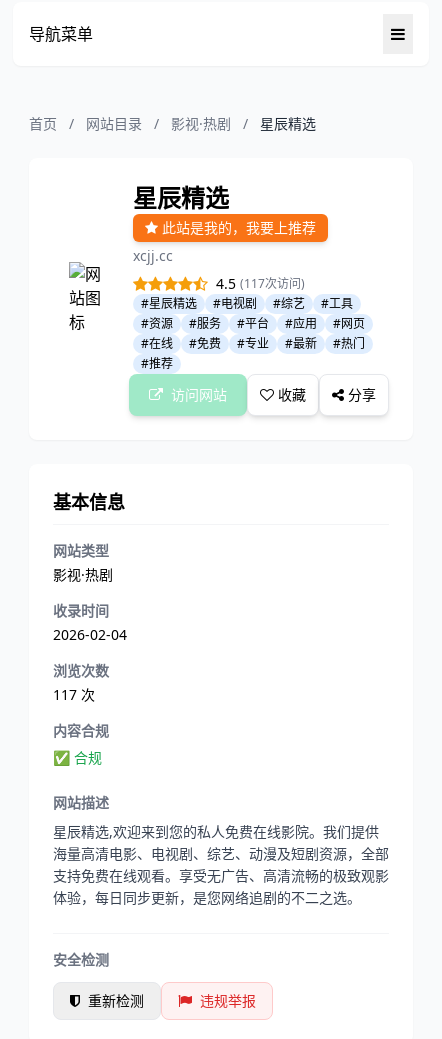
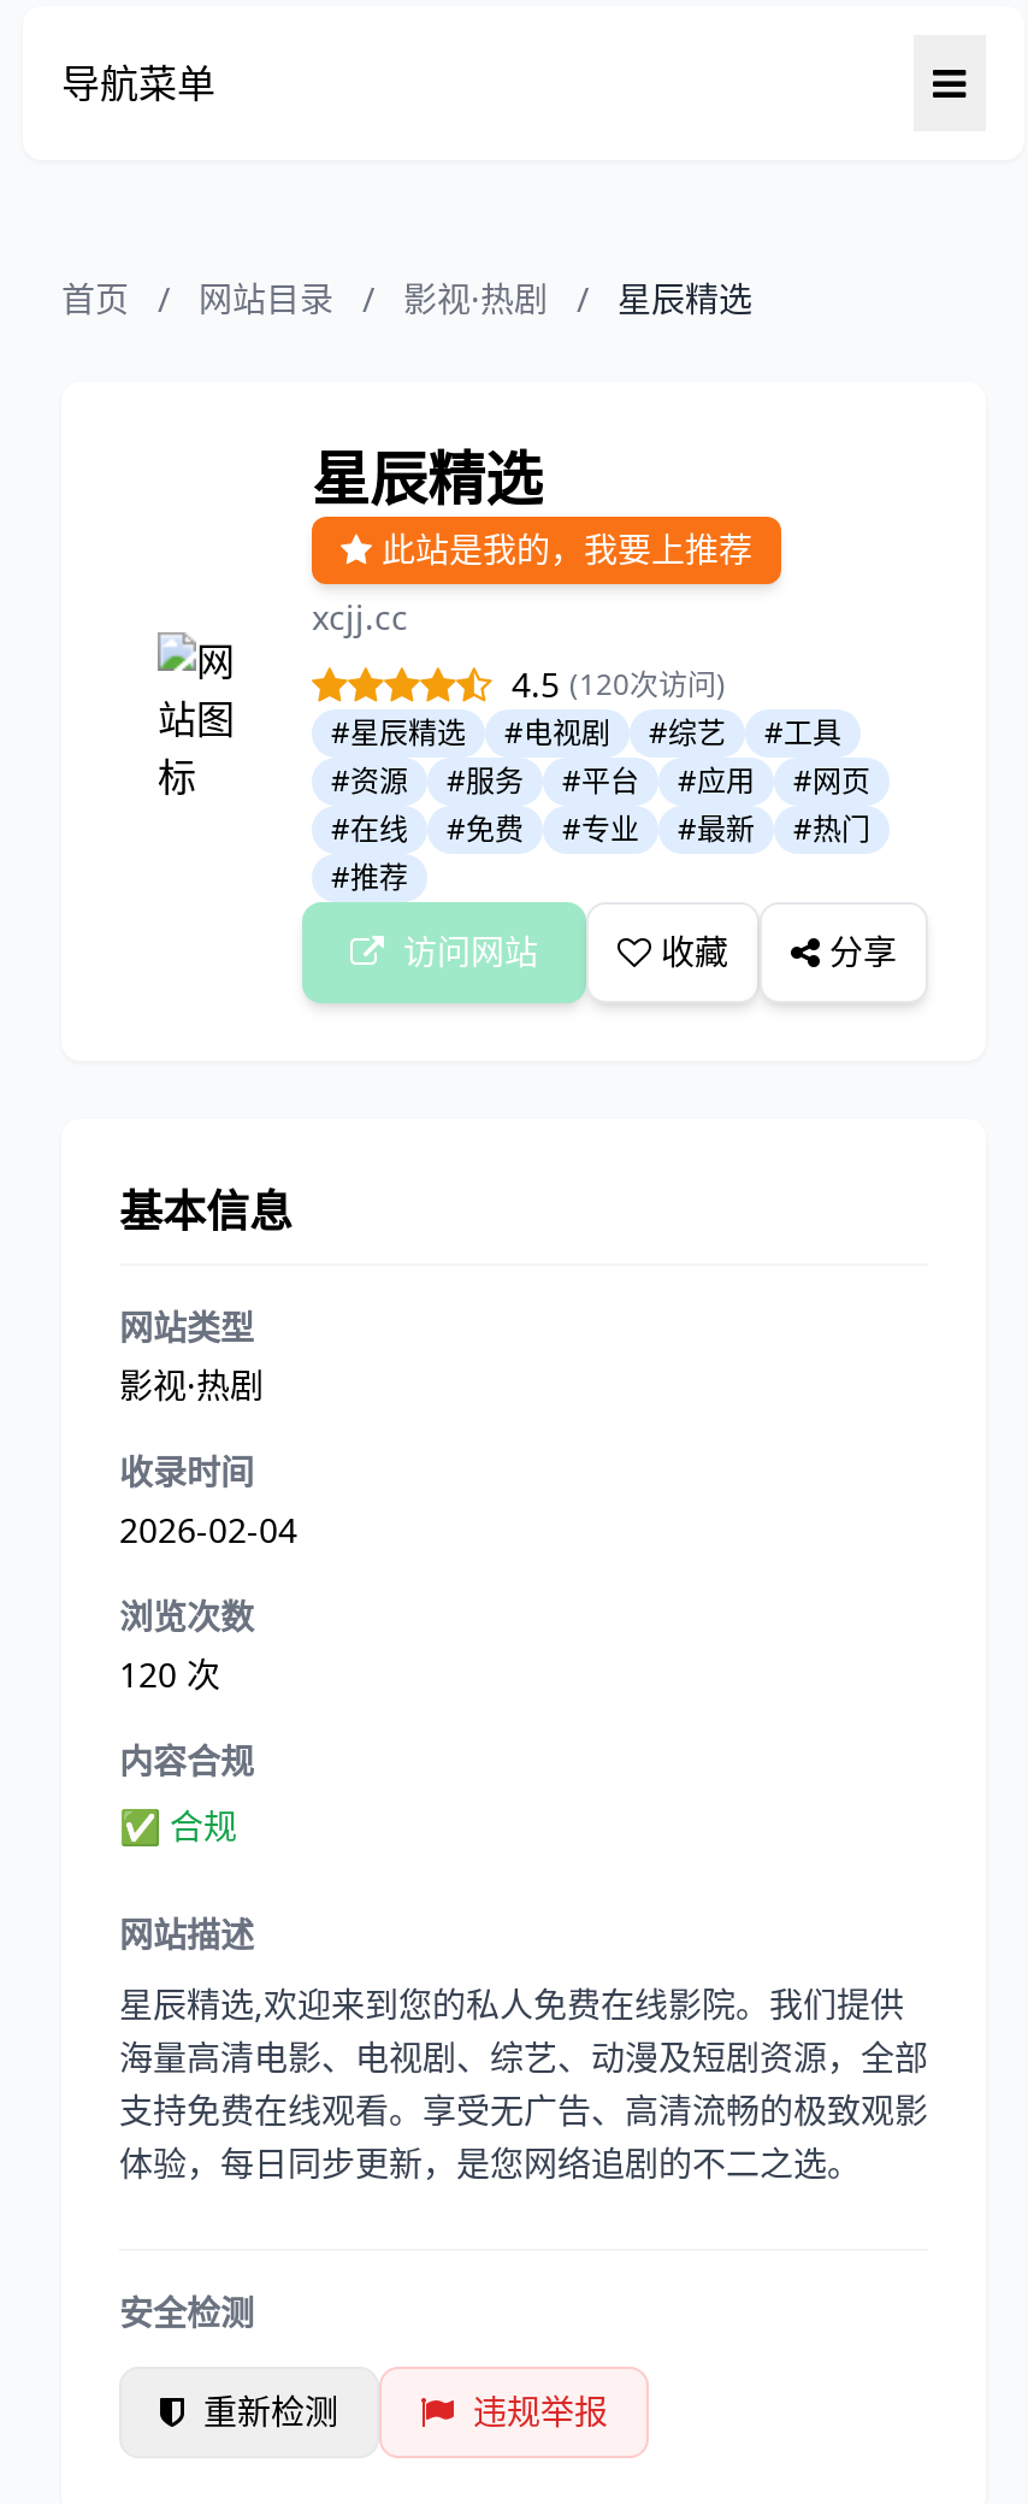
[216,274,305,293] 4.5 (117次访问) -> [512,661,726,707] 4.5 (120次访问)
[53,685,95,704] 117 次 -> [119,1651,220,1697] 120 次

